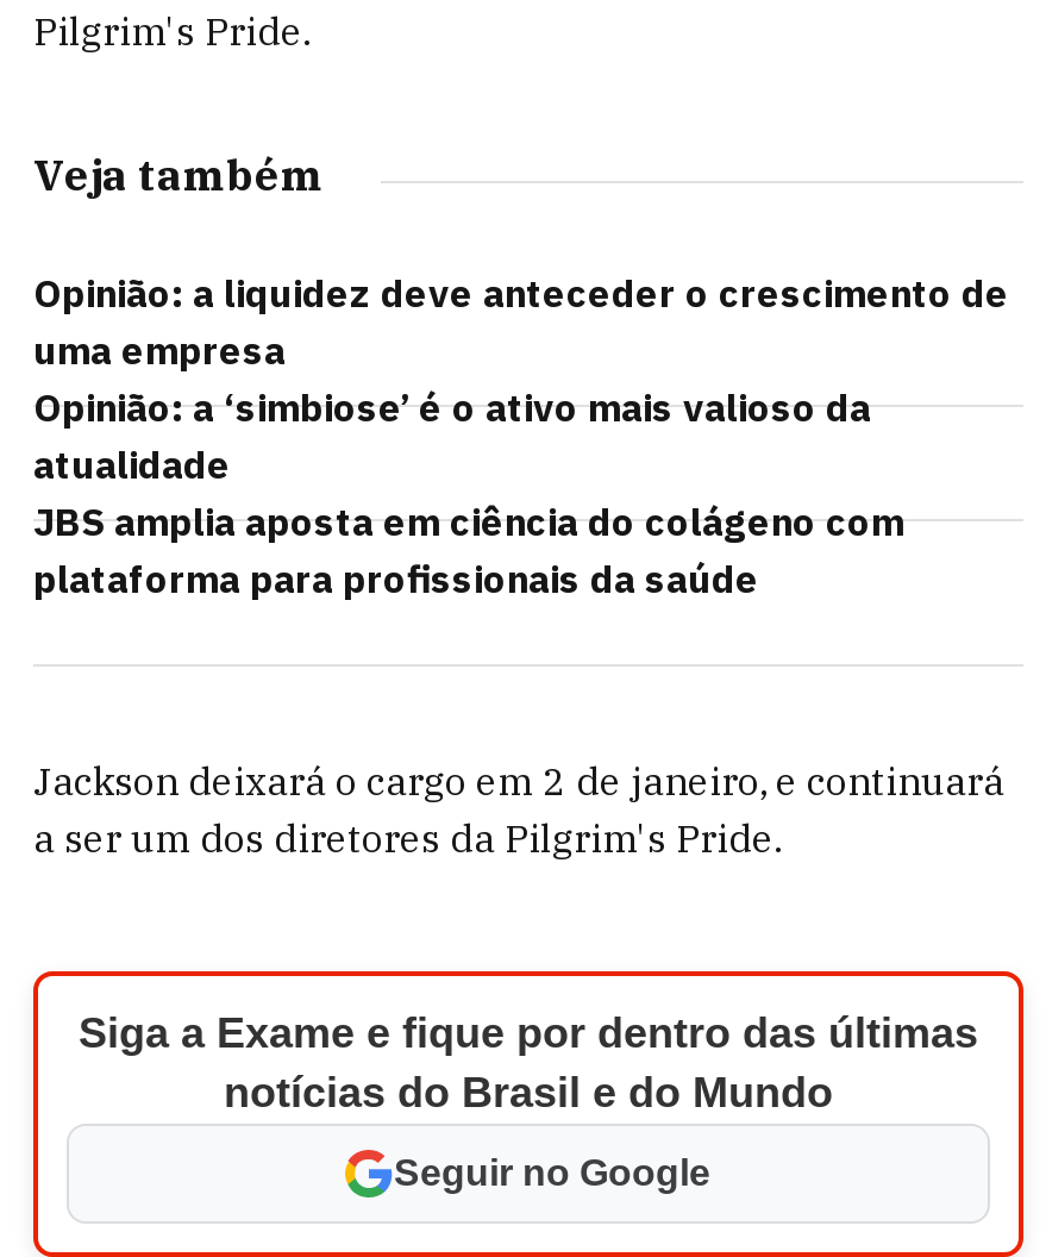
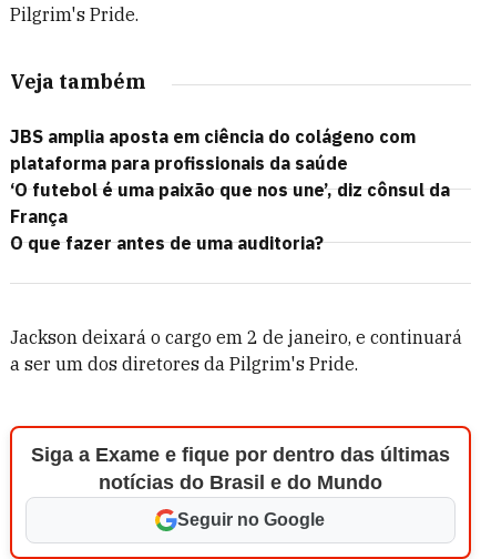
[33,269,1009,488] Opinião: a liquidez deve anteceder o crescimento de | uma empresa | Opinião: a ‘simbiose’ é o ativo mais valioso da | atualidade -> none
moved [33,498,904,602] -> [10,125,416,174]: JBS amplia aposta em ciência do colágeno com | plataforma para profissionais da saúde
none -> [10,179,450,254] ‘O futebol é uma paixão que nos une’, diz cônsul da | França | O que fazer antes de uma auditoria?

